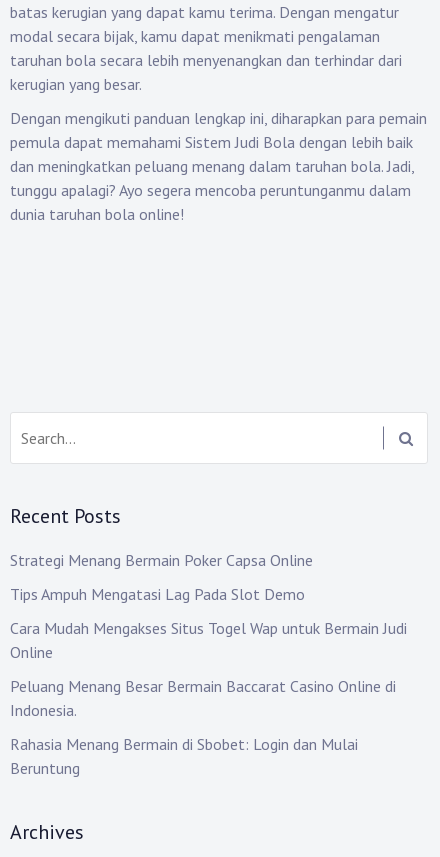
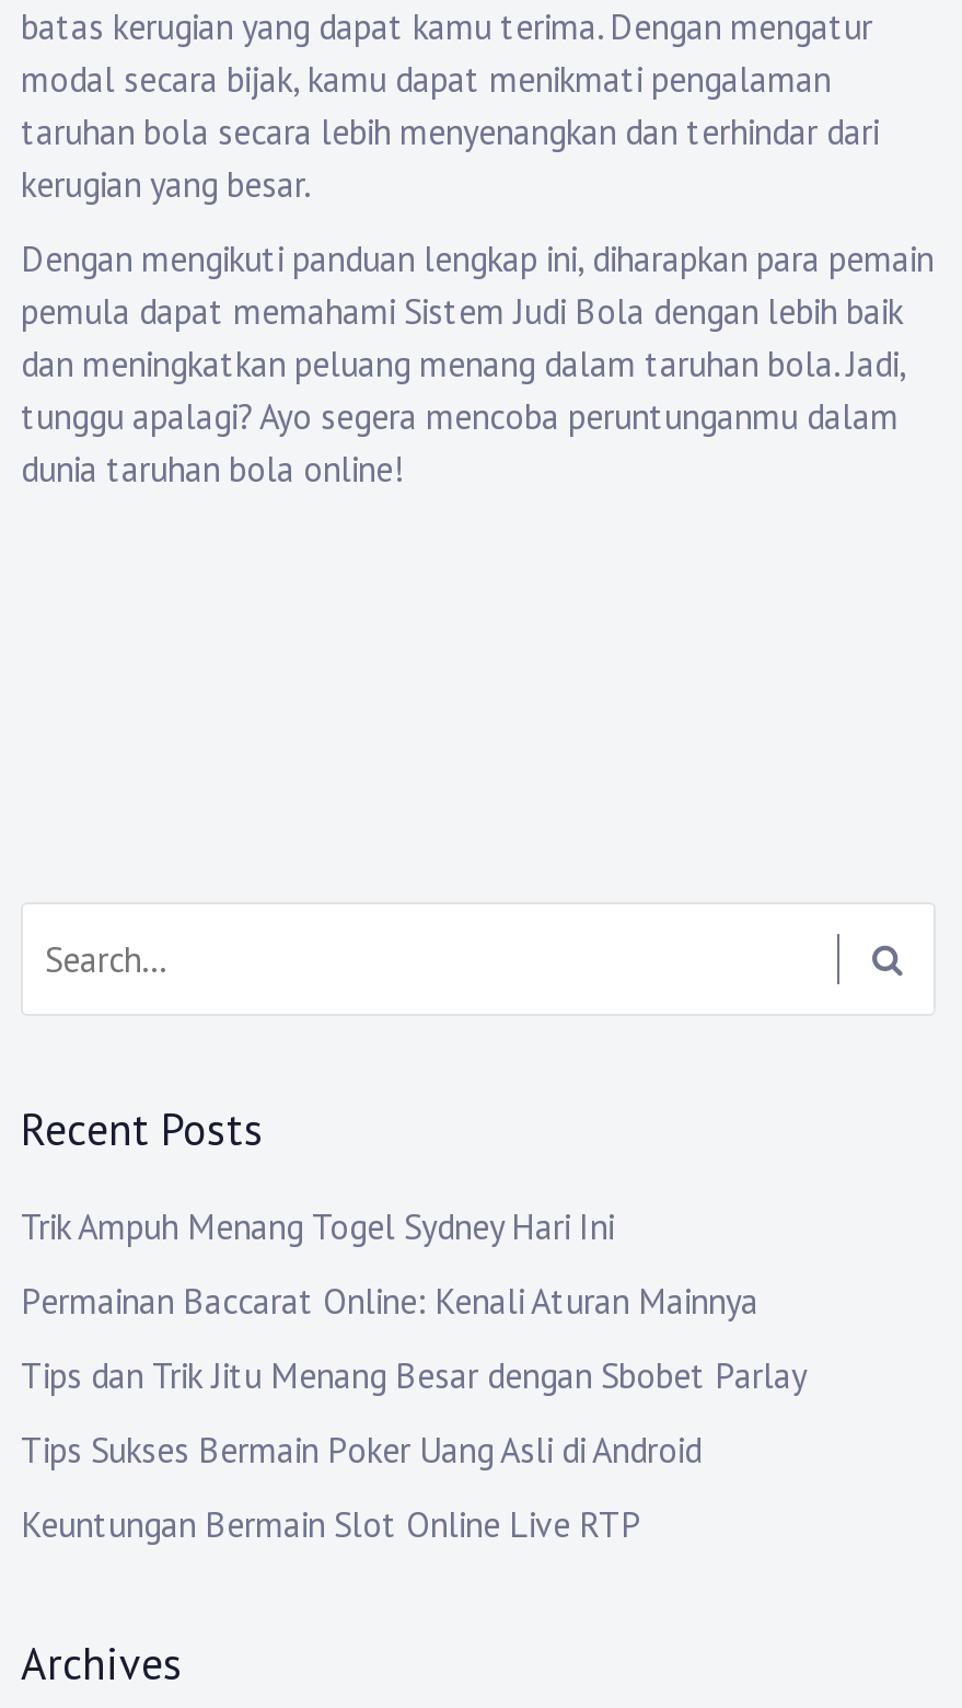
[10,550,313,570] Strategi Menang Bermain Poker Capsa Online -> [21,1205,614,1249] Trik Ampuh Menang Togel Sydney Hari Ini
[10,584,305,604] Tips Ampuh Mengatasi Lag Pada Slot Demo -> [21,1280,758,1323] Permainan Baccarat Online: Kenali Aturan Mainnya
[10,618,407,662] Cara Mudah Mengakses Situs Togel Wap untuk Bermain Judi | Online -> [21,1354,807,1398] Tips dan Trik Jitu Menang Besar dengan Sbobet Parlay
[10,676,396,720] Peluang Menang Besar Bermain Baccarat Casino Online di | Indonesia. -> [21,1429,702,1472] Tips Sukses Bermain Poker Uang Asli di Android
[10,734,358,778] Rahasia Menang Bermain di Sbobet: Login dan Mulai | Beruntung -> [21,1503,642,1547] Keuntungan Bermain Slot Online Live RTP

